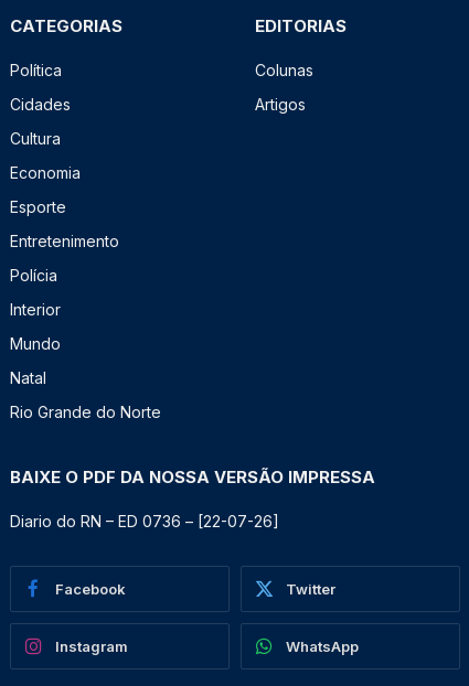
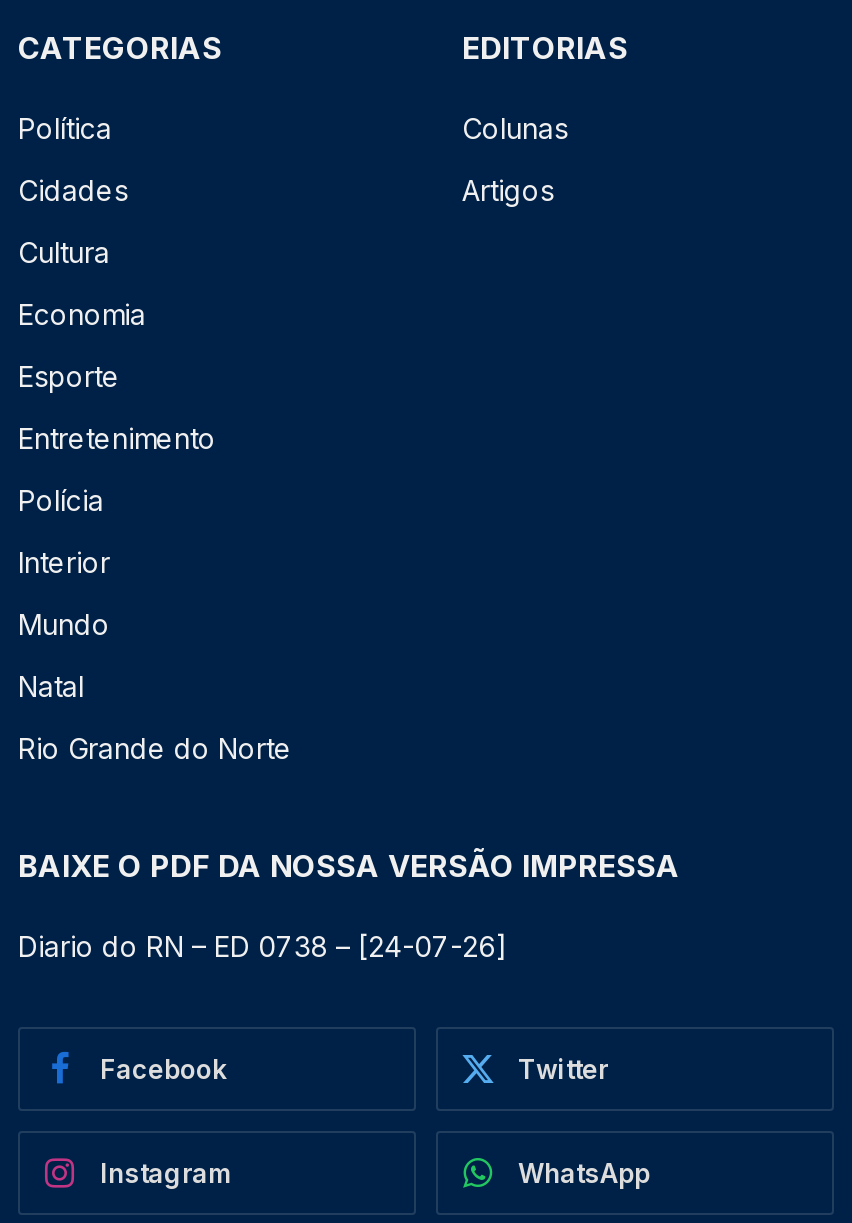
[10,512,279,530] Diario do RN – ED 0736 – [22-07-26] -> [18,929,508,963] Diario do RN – ED 0738 – [24-07-26]

